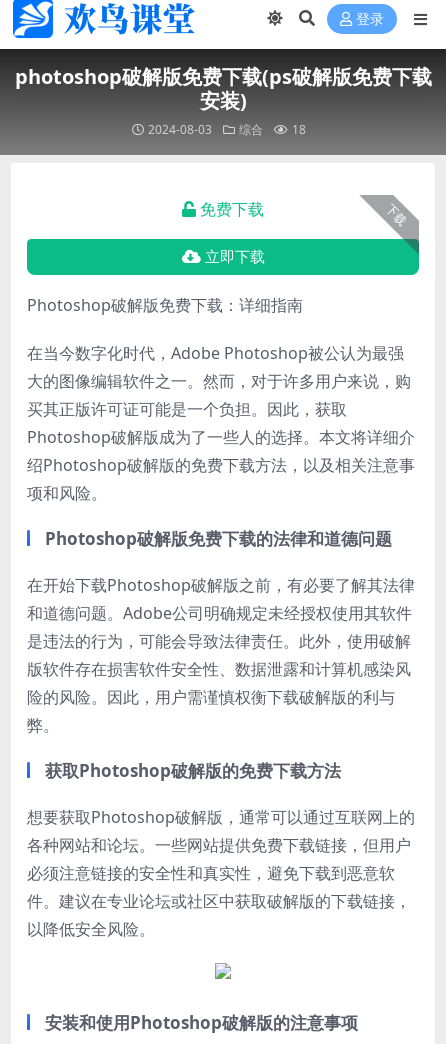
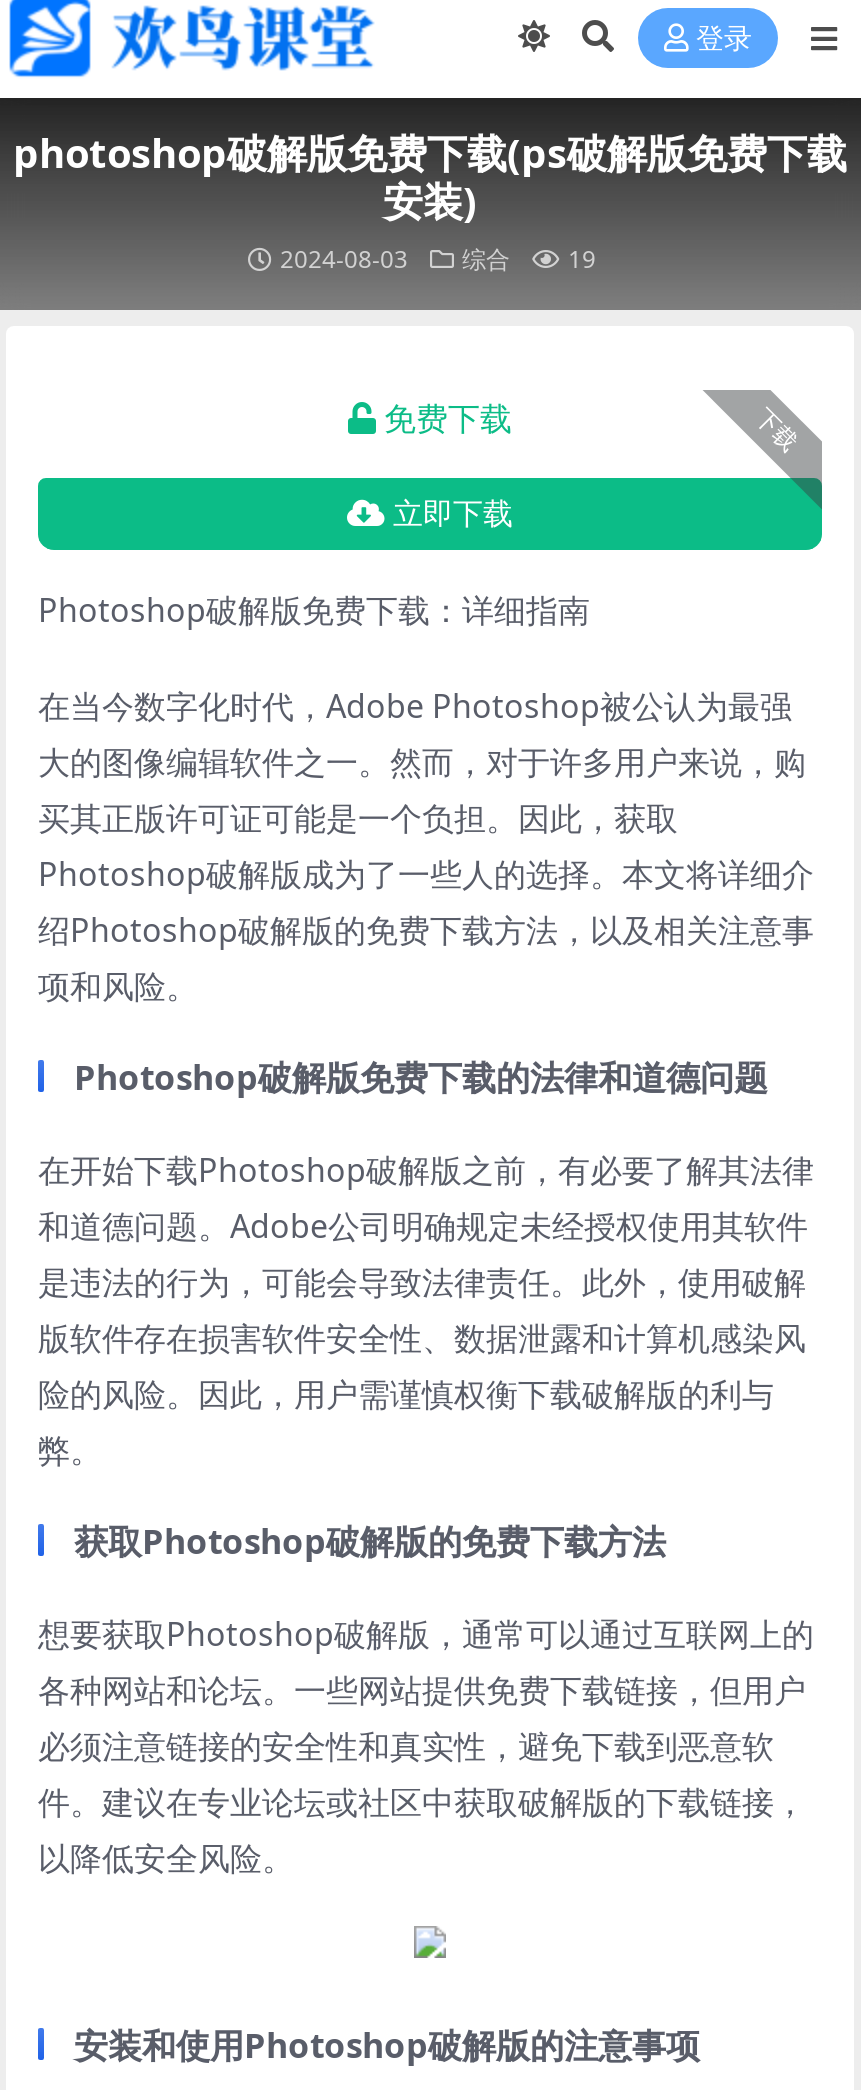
[148,121,306,138] 2024-08-03 综合 18 -> [280,242,596,276] 2024-08-03 综合 19

